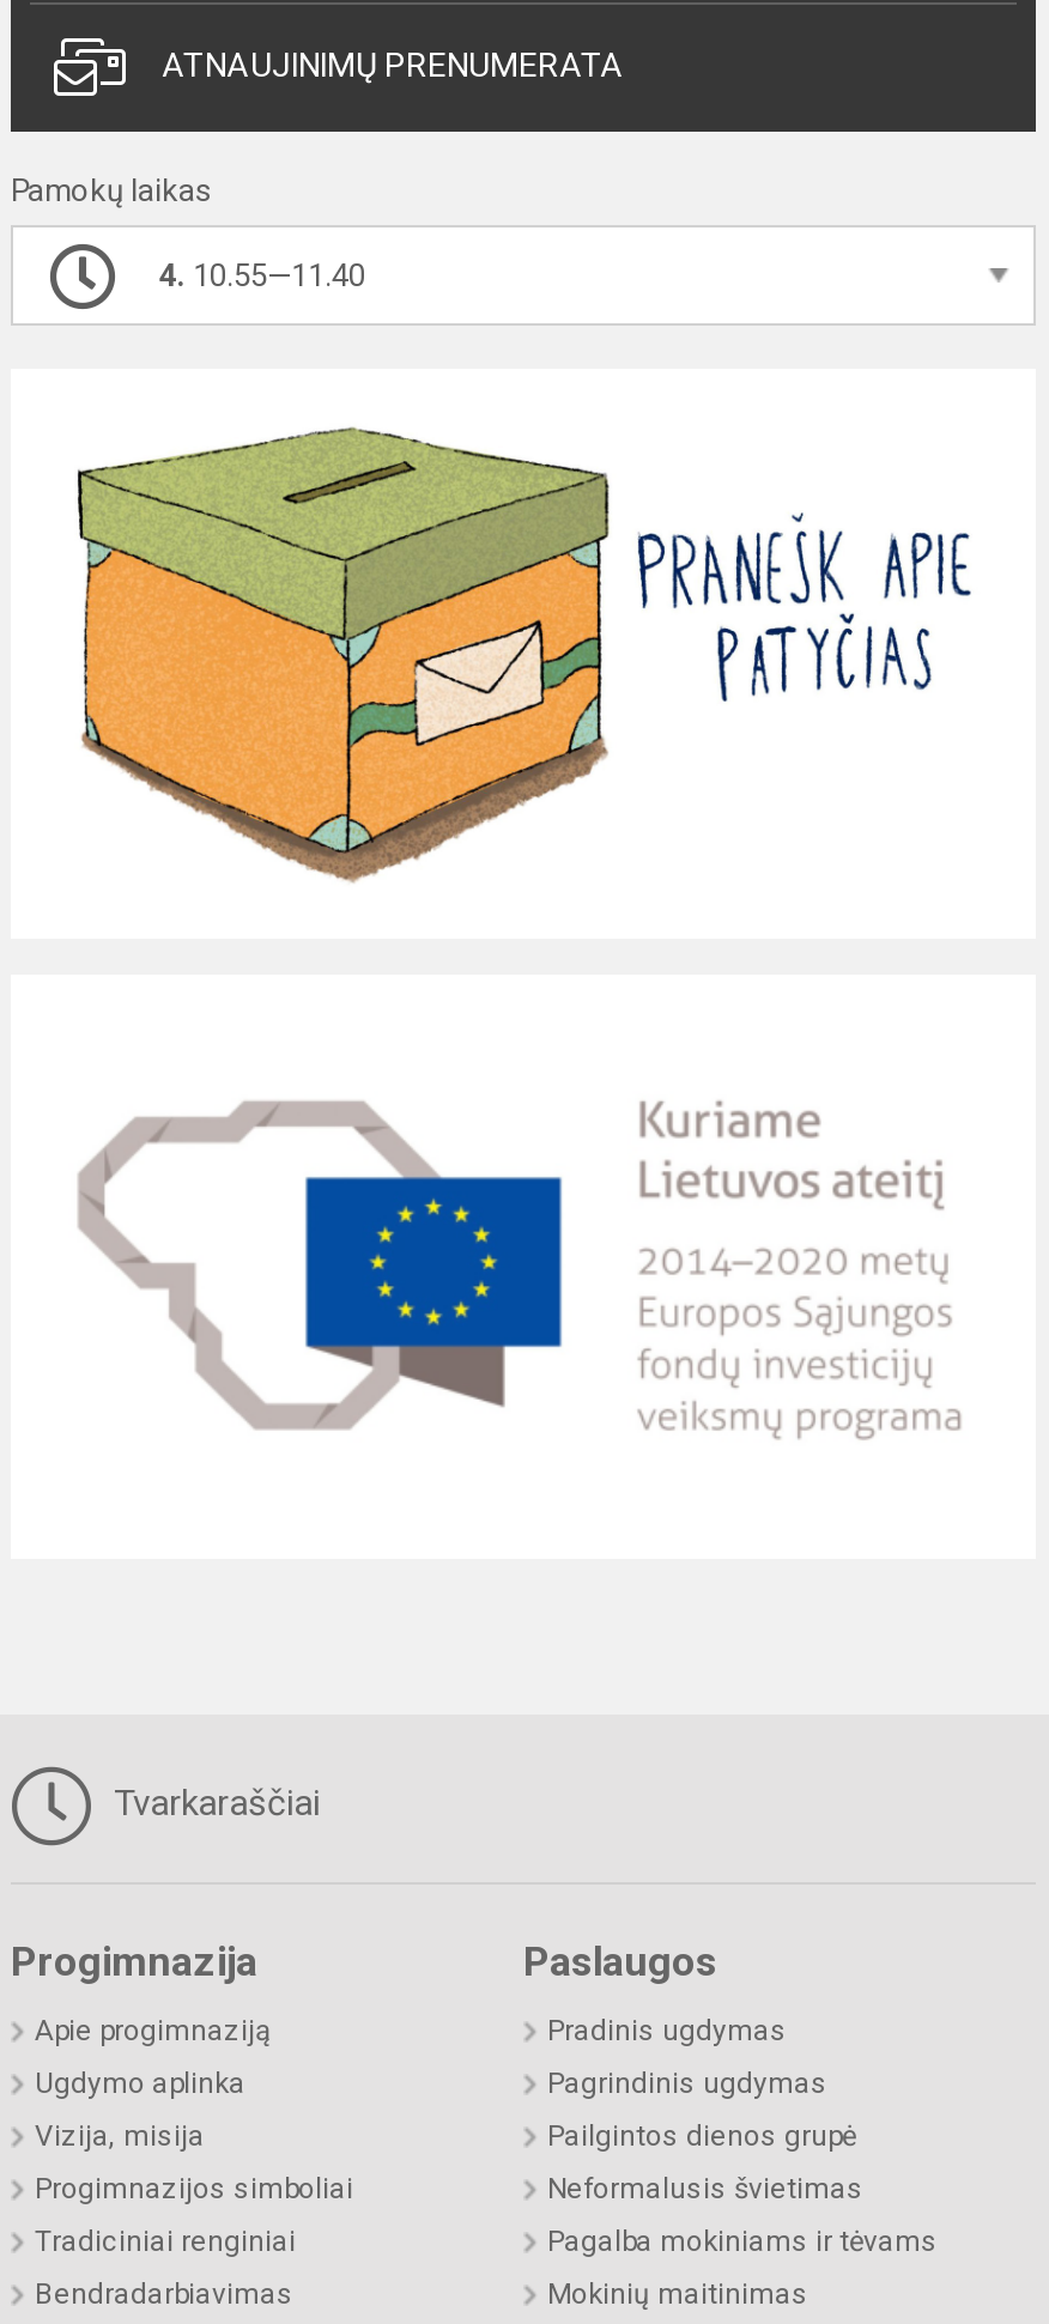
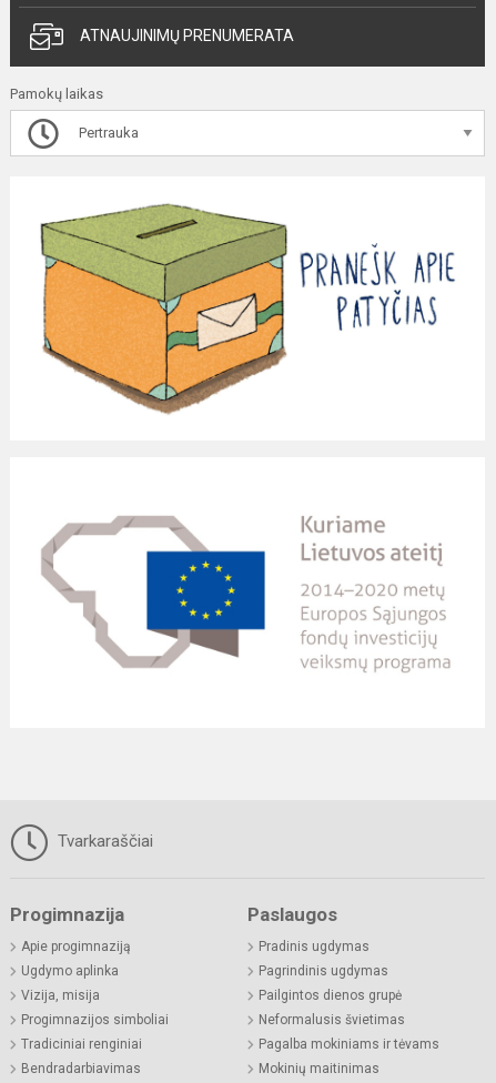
[159,257,365,293] 4. 10.55—11.40 -> [75,125,139,141] Pertrauka

